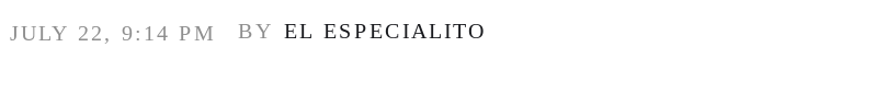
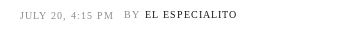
[10,17,486,44] JULY 22, 9:14 PM BY EL ESPECIALITO -> [20,8,237,20] JULY 20, 4:15 PM BY EL ESPECIALITO

